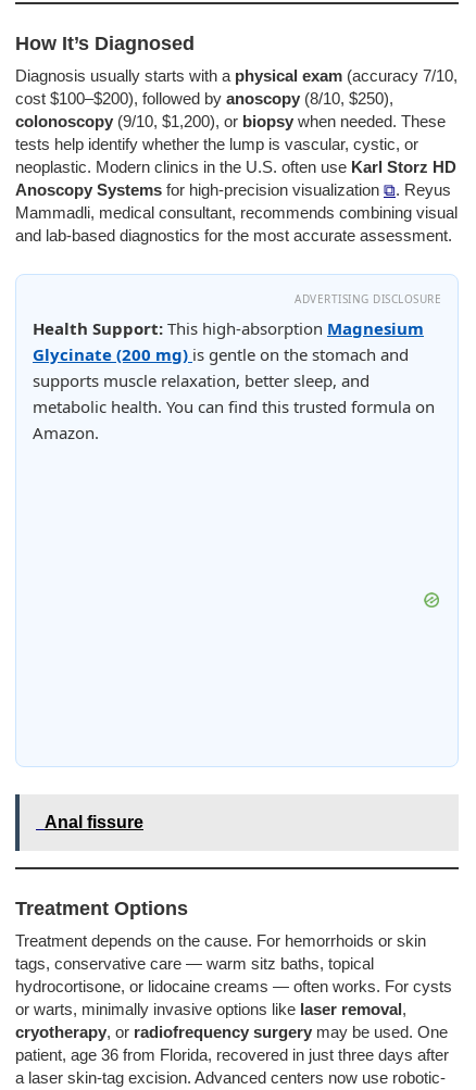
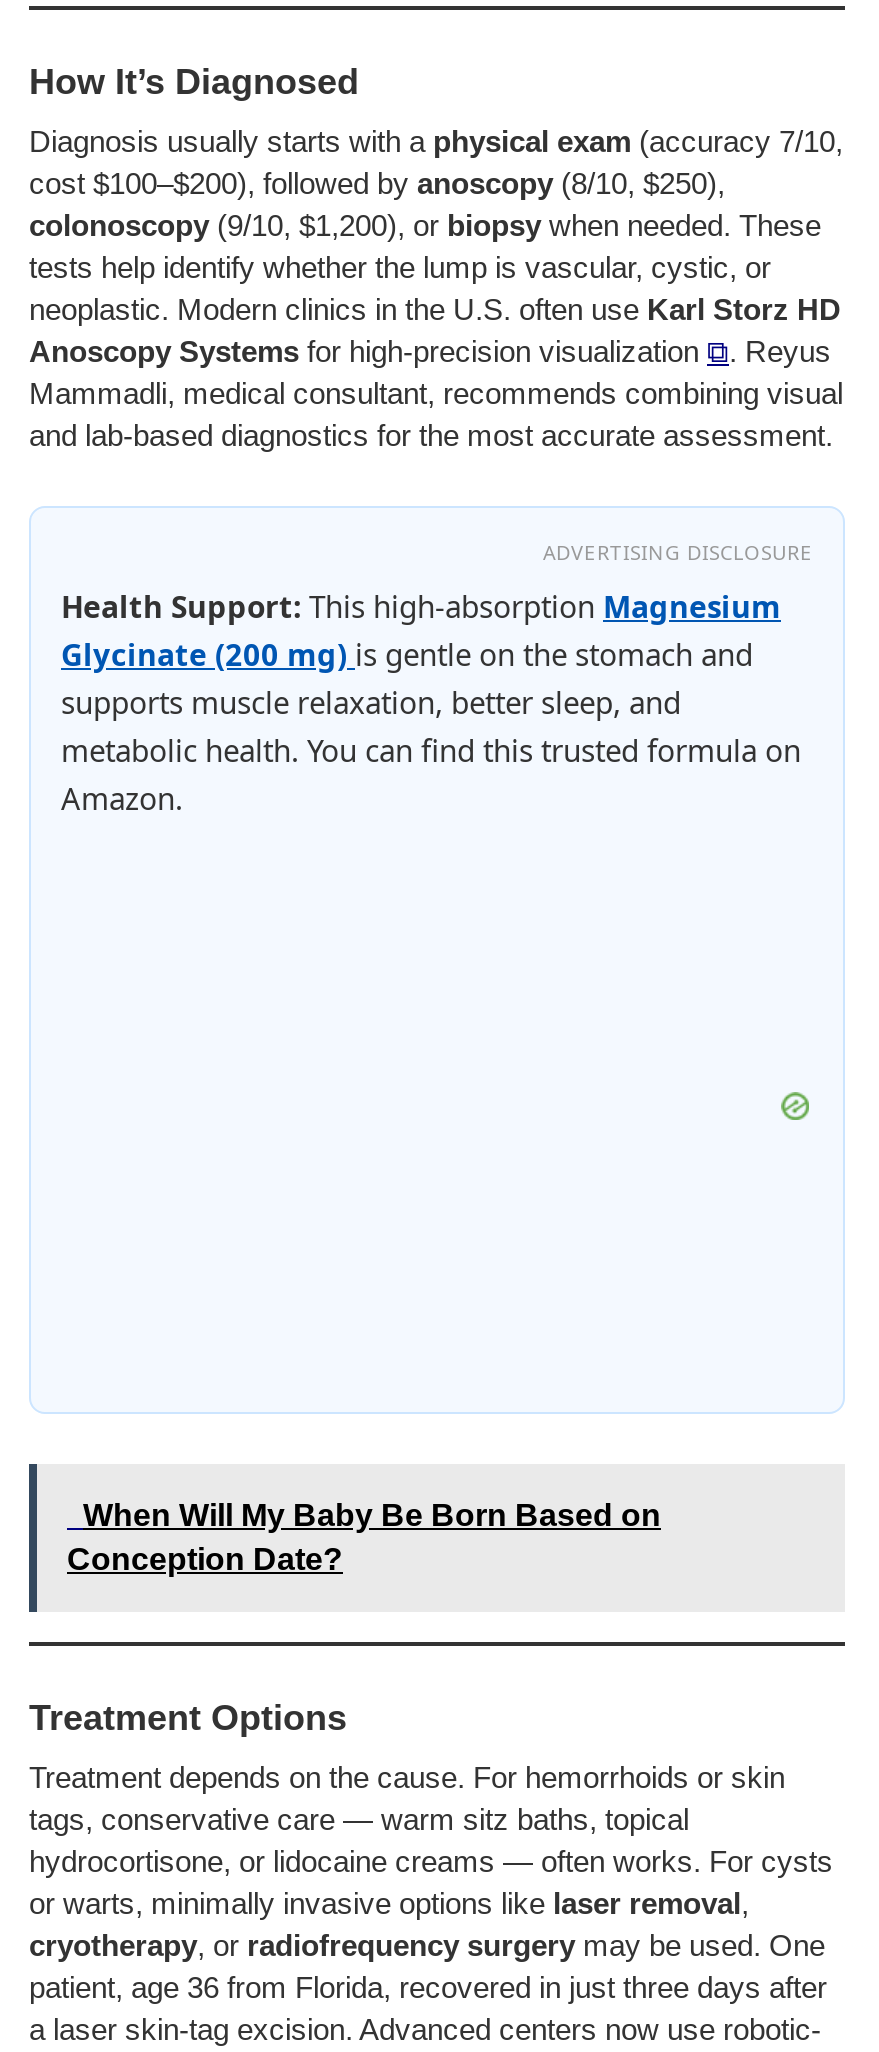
[45,813,143,832] Anal fissure -> [67,1498,661,1576] When Will My Baby Be Born Based on | Conception Date?

